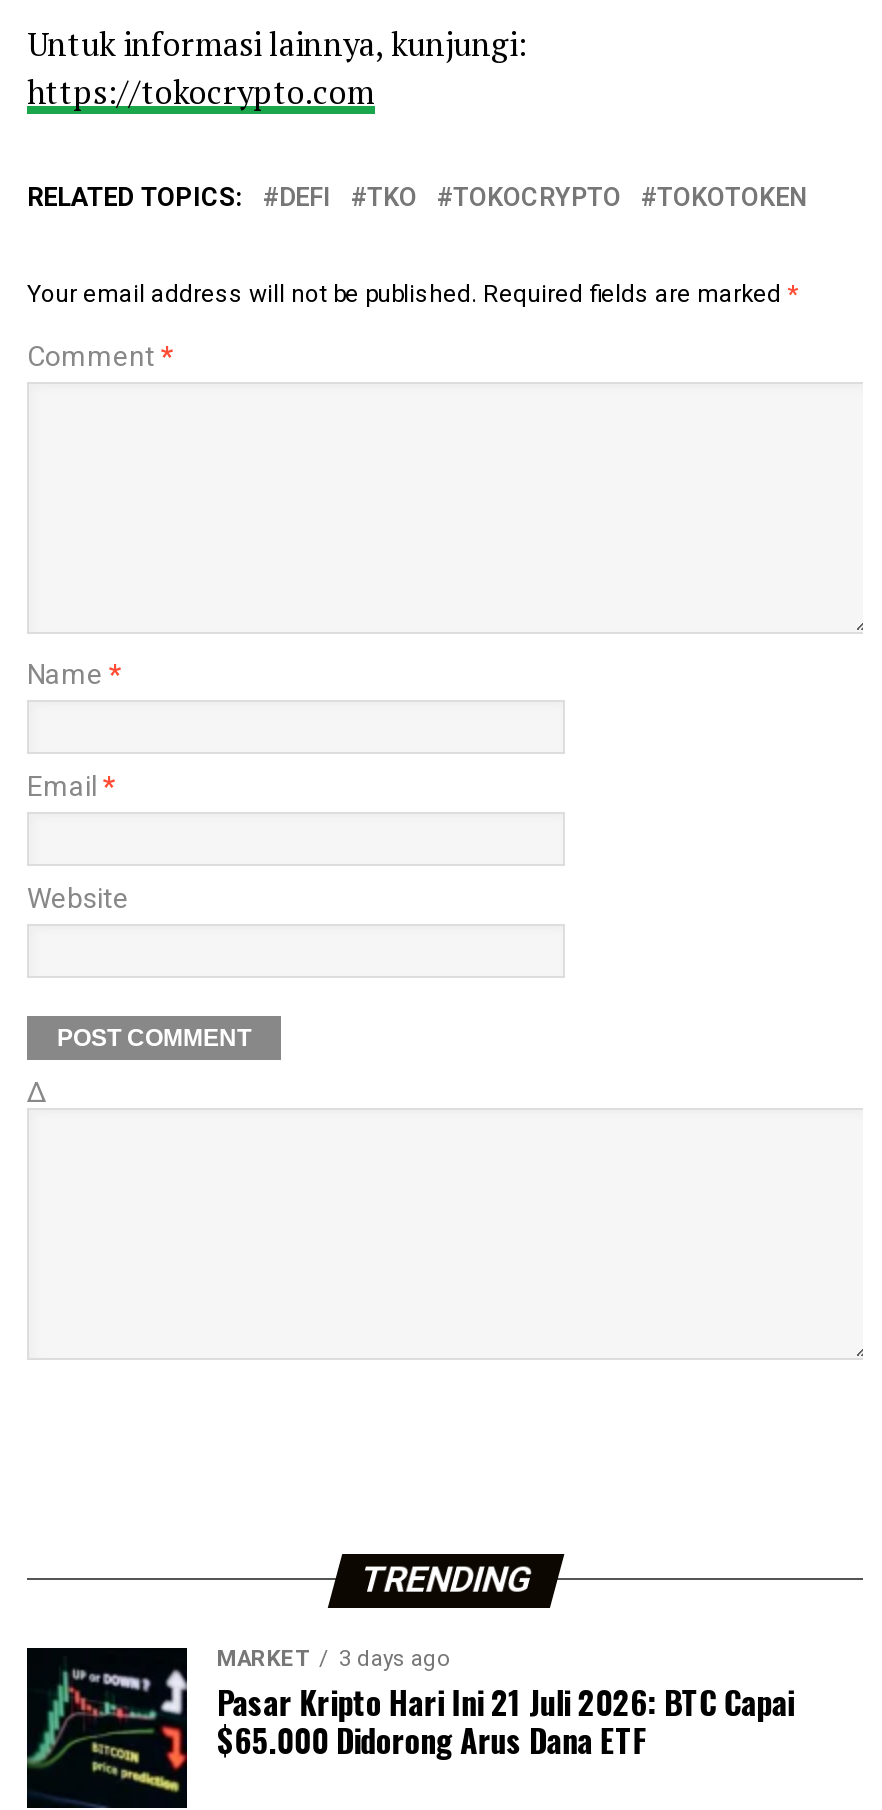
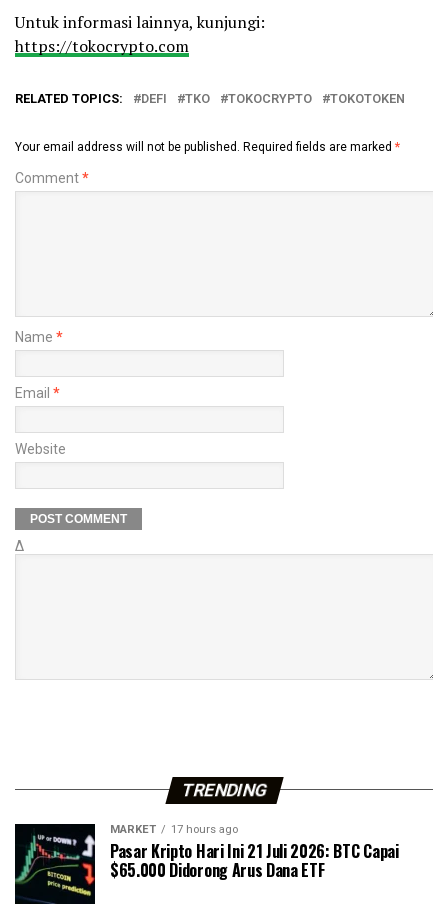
[217,1645,449,1671] MARKET 3 days ago -> [110,823,238,836] MARKET 17 hours ago

